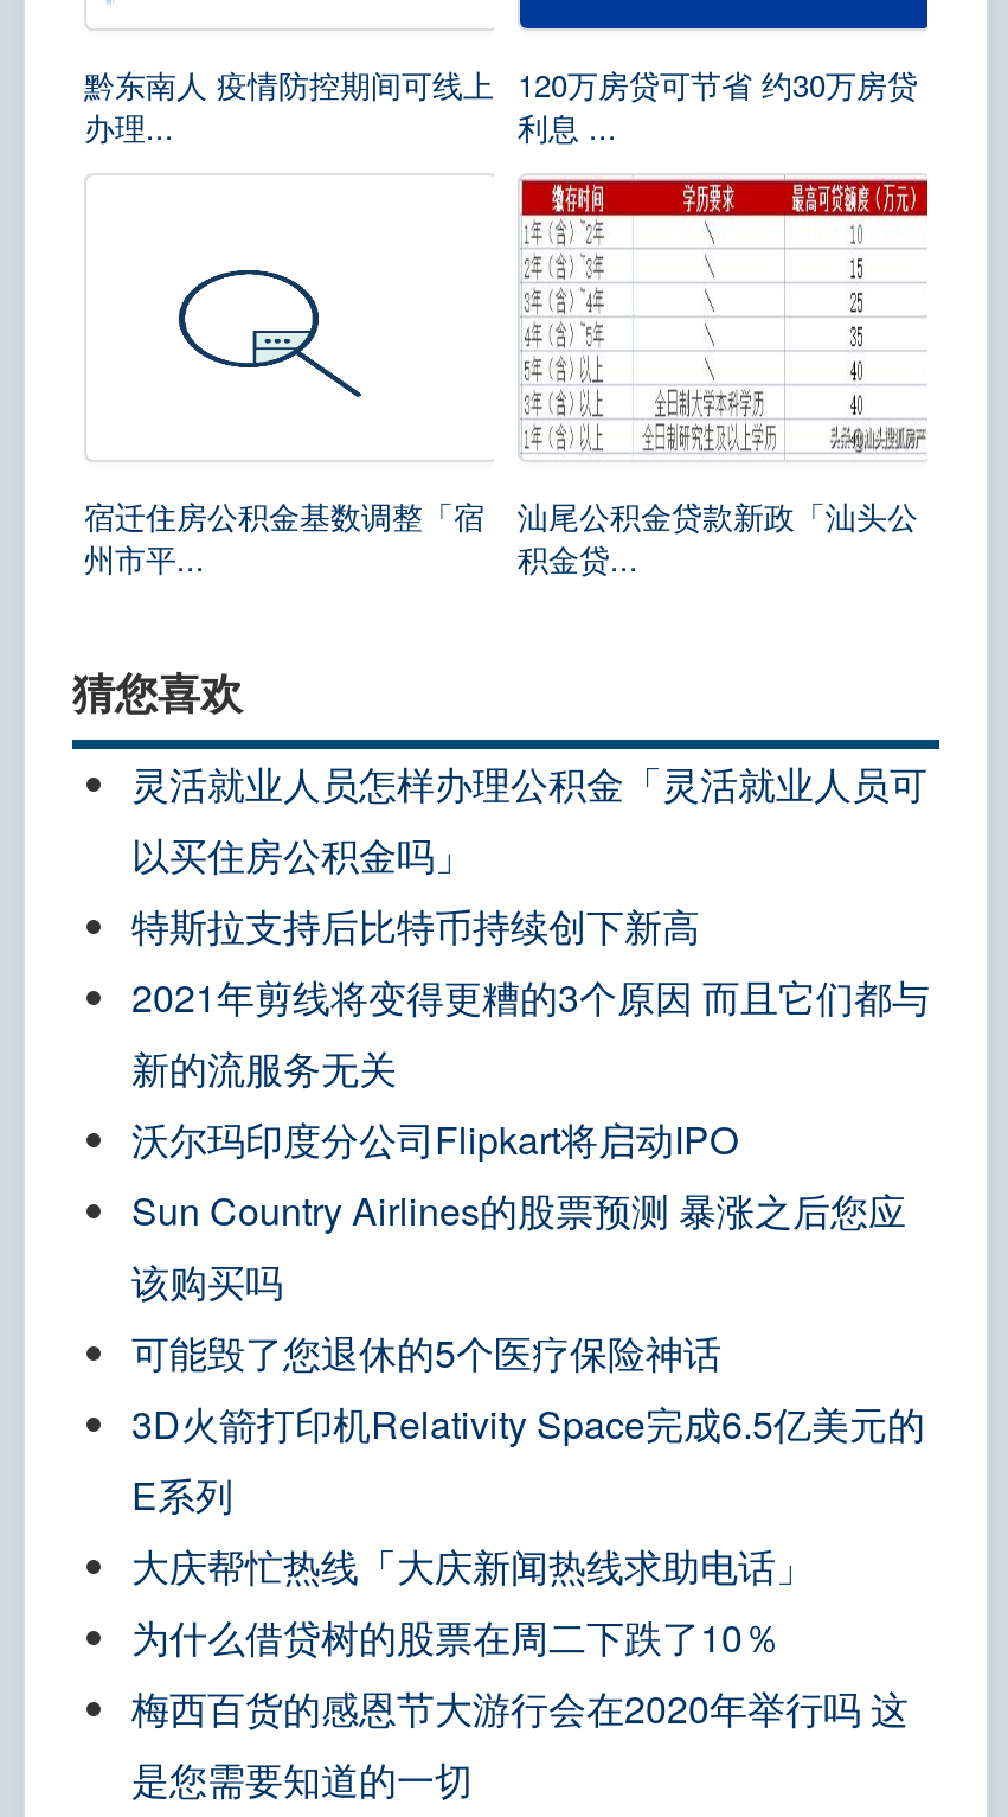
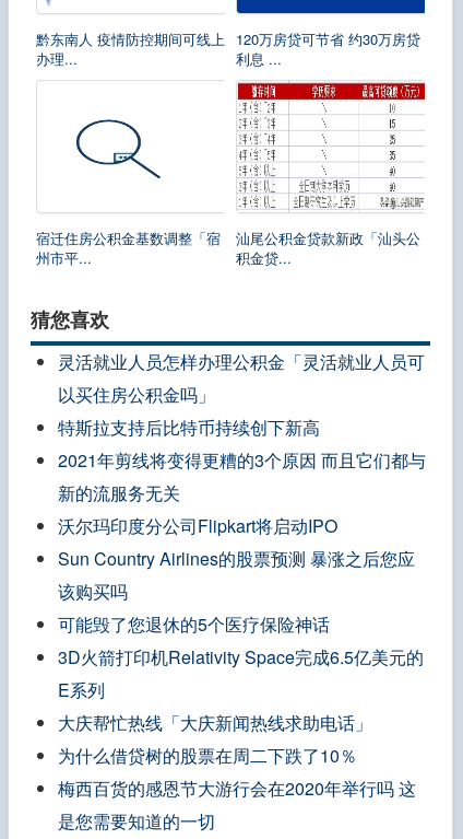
[172,258,364,398] [image] -> [75,118,163,183] [image]

